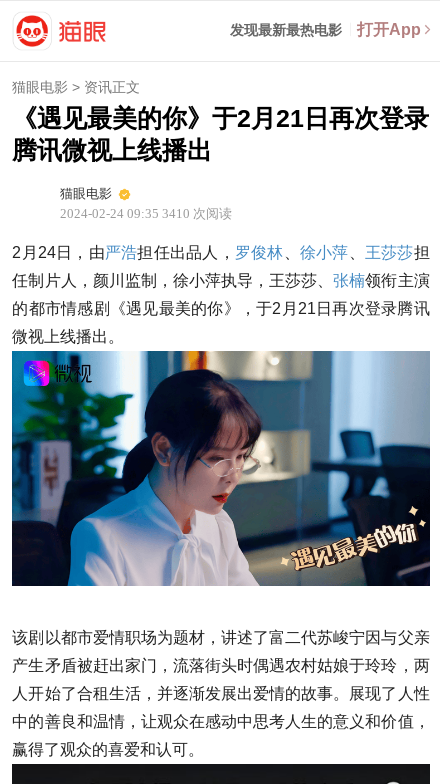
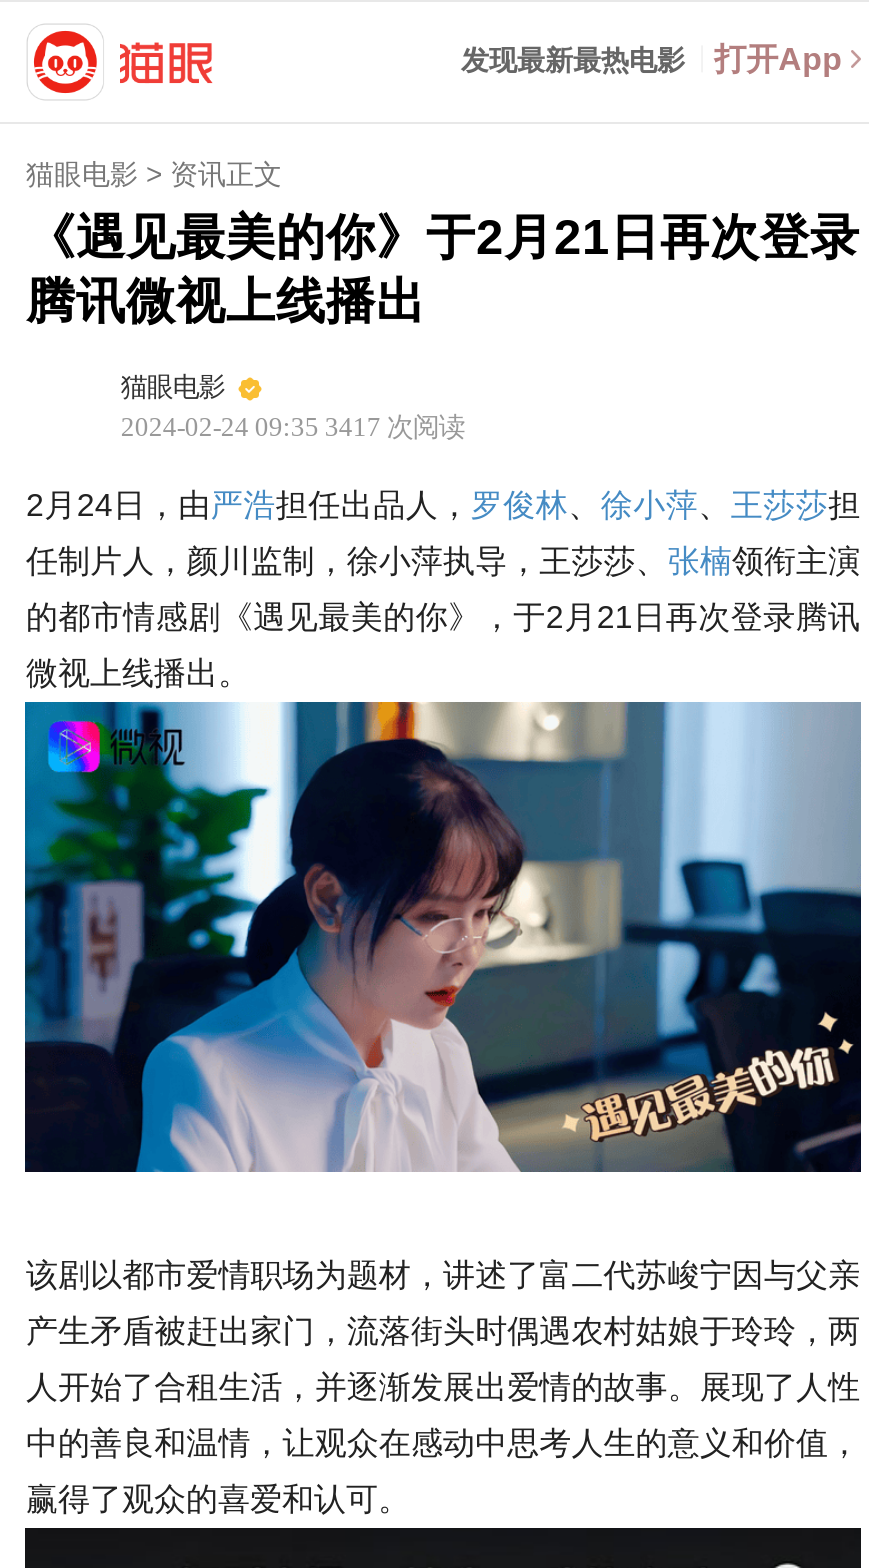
[60,206,232,221] 2024-02-24 09:35 3410次阅读 -> [121,413,465,443] 2024-02-24 09:35 3417次阅读

